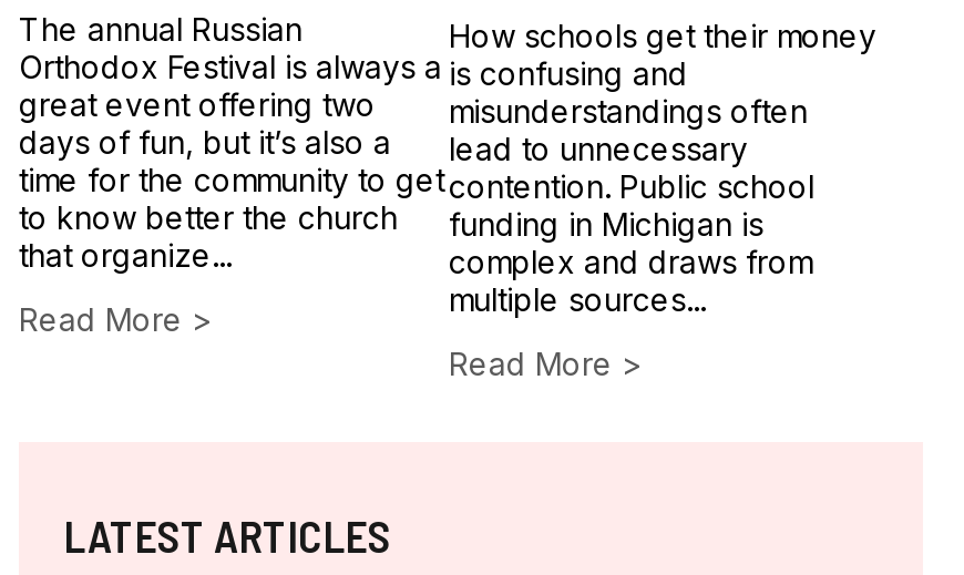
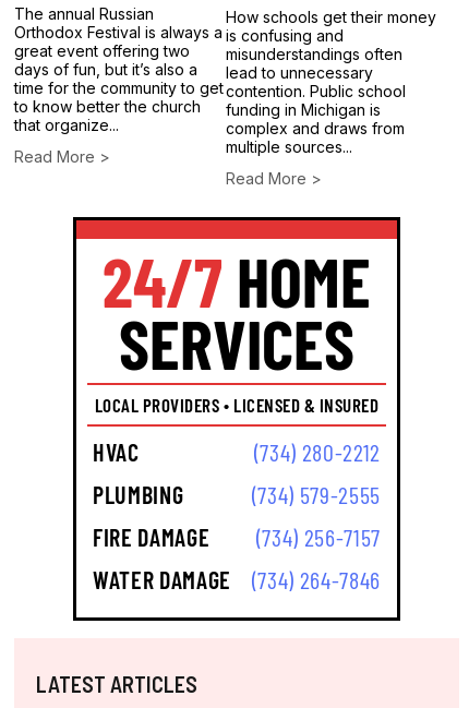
none -> [72,216,401,622] [image] | 24/7HOME | SERVICES | LOCAL PROVIDERS • LICENSED & INSURED | HVAC | (734) 280-2212 | PLUMBING | (734) 579-2555 | FIRE DAMAGE | (734) 256-7157 | WATER DAMAGE | (734) 264-7846

